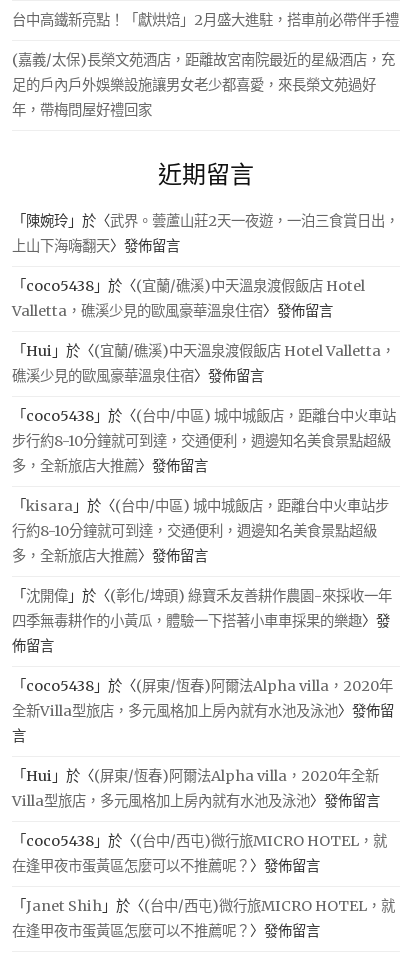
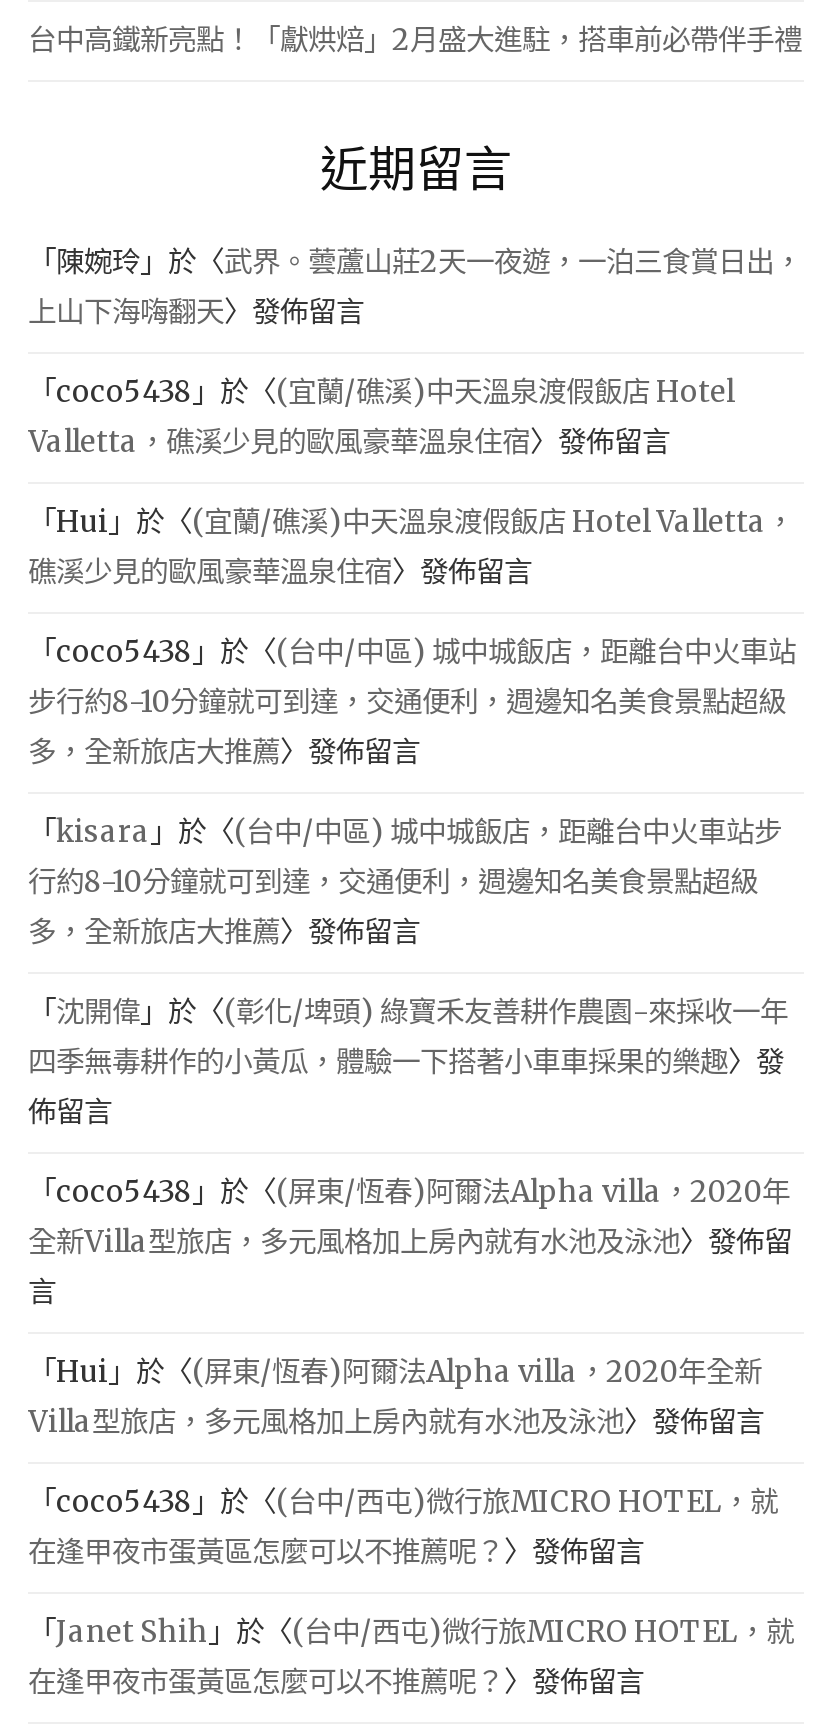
[12,51,395,119] (嘉義/太保)長榮文苑酒店，距離故宮南院最近的星級酒店，充 | 足的戶內戶外娛樂設施讓男女老少都喜愛，來長榮文苑過好 | 年，帶梅問屋好禮回家 -> none

